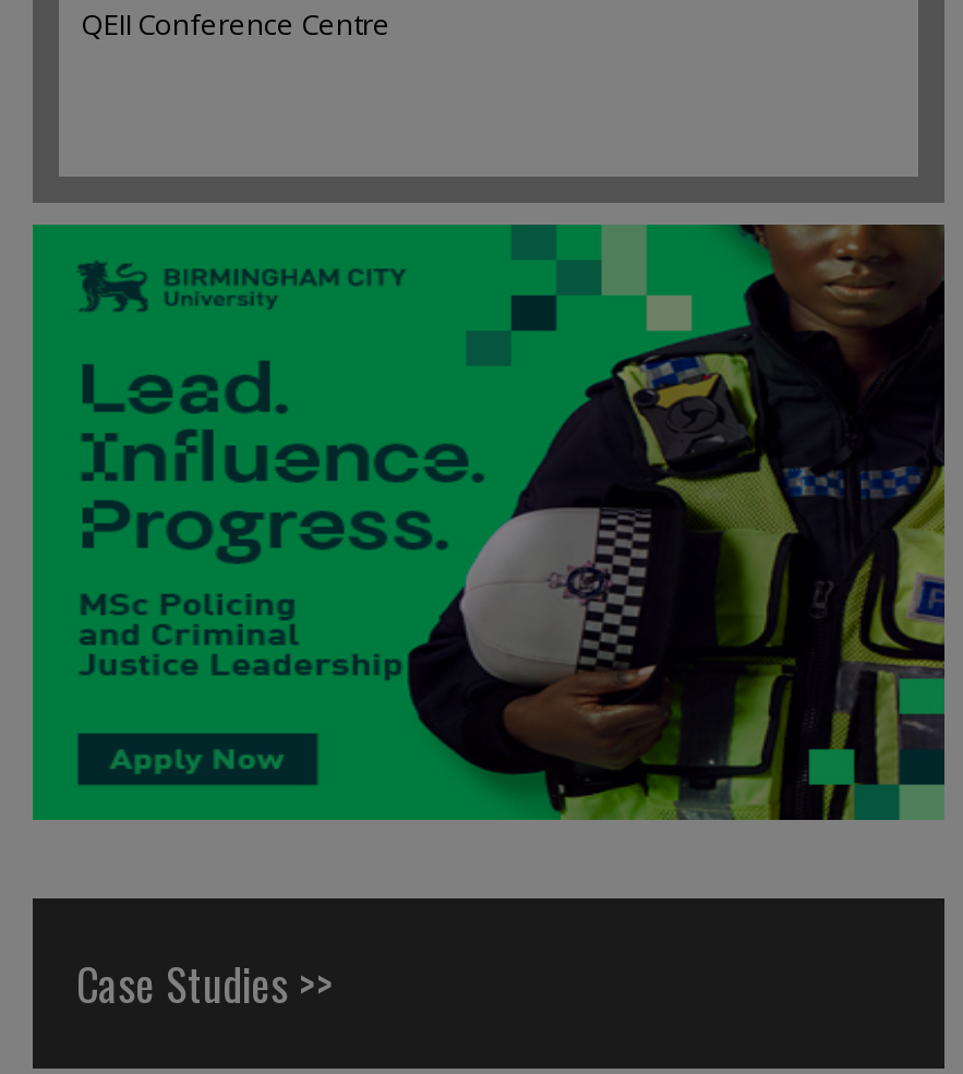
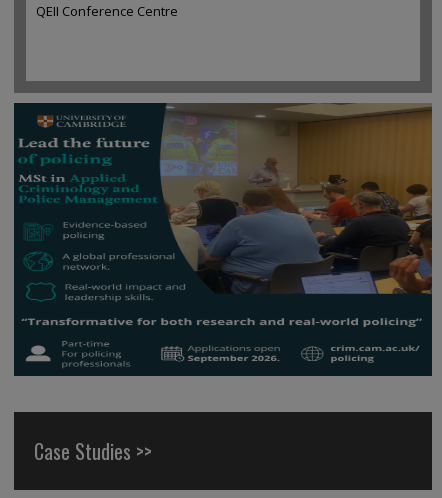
[31,222,947,822] [image] -> [13,102,433,377] [image]

